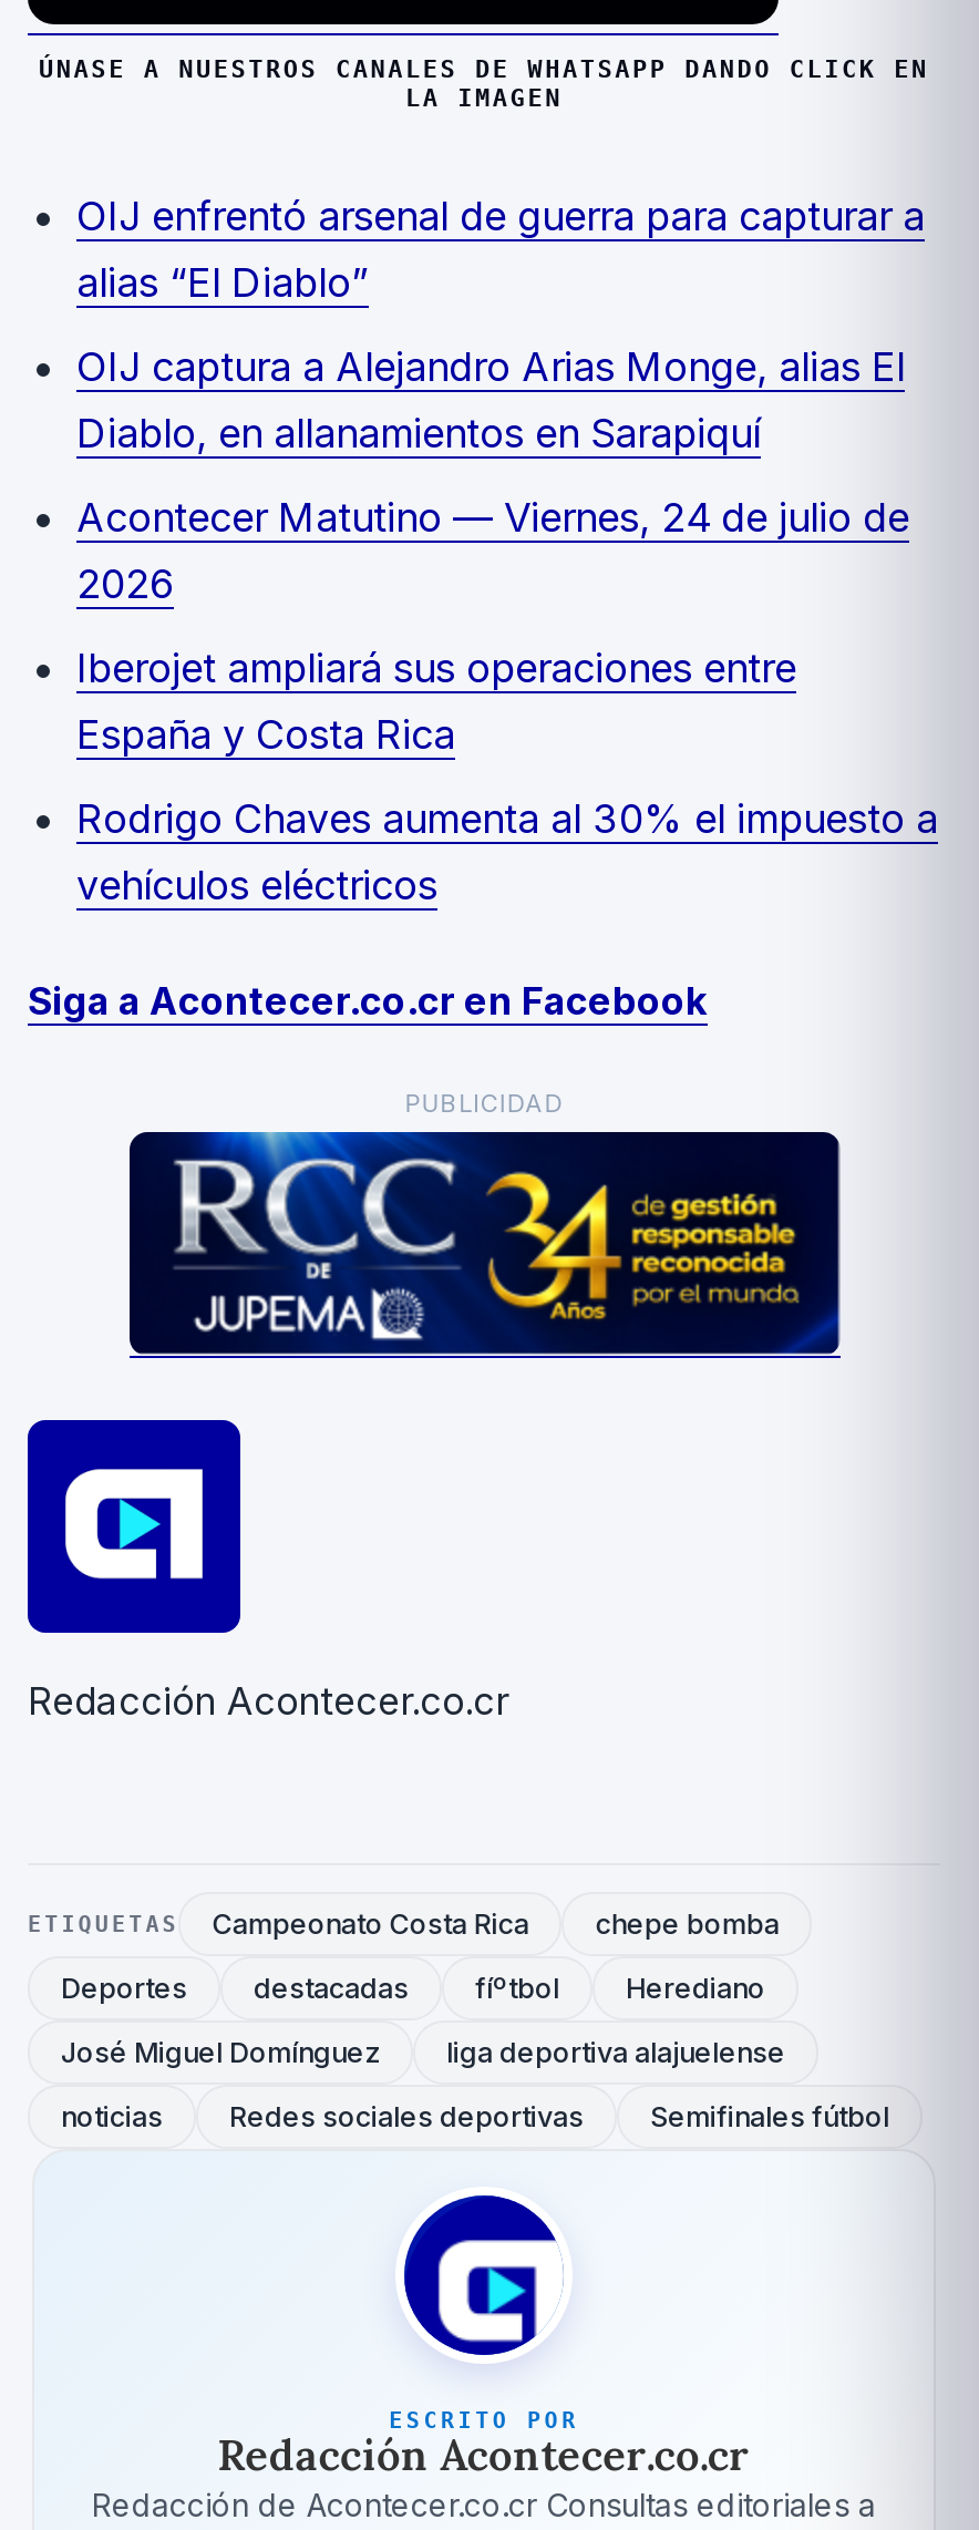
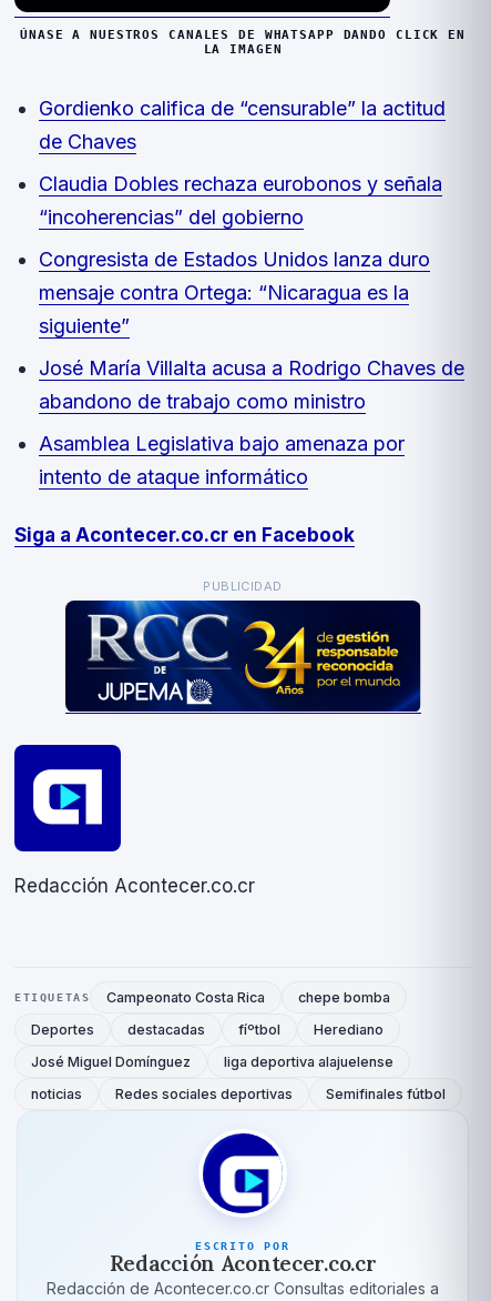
[76,192,925,305] OIJ enfrentó arsenal de guerra para capturar a | alias “El Diablo” -> [39,96,446,153] Gordienko califica de “censurable” la actitud | de Chaves
[76,342,905,455] OIJ captura a Alejandro Arias Monge, alias El | Diablo, en allanamientos en Sarapiquí -> [39,172,442,228] Claudia Dobles rechaza eurobonos y señala | “incoherencias” del gobierno
[76,493,909,606] Acontecer Matutino — Viernes, 24 de julio de | 2026 -> [39,247,430,337] Congresista de Estados Unidos lanza duro | mensaje contra Ortega: “Nicaragua es la | siguiente”
[76,644,796,757] Iberojet ampliará sus operaciones entre | España y Costa Rica -> [39,356,464,412] José María Villalta acusa a Rodrigo Chaves de | abandono de trabajo como ministro
[76,794,938,907] Rodrigo Chaves aumenta al 30% el impuesto a | vehículos eléctricos -> [39,431,405,488] Asamblea Legislativa bajo amenaza por | intento de ataque informático

